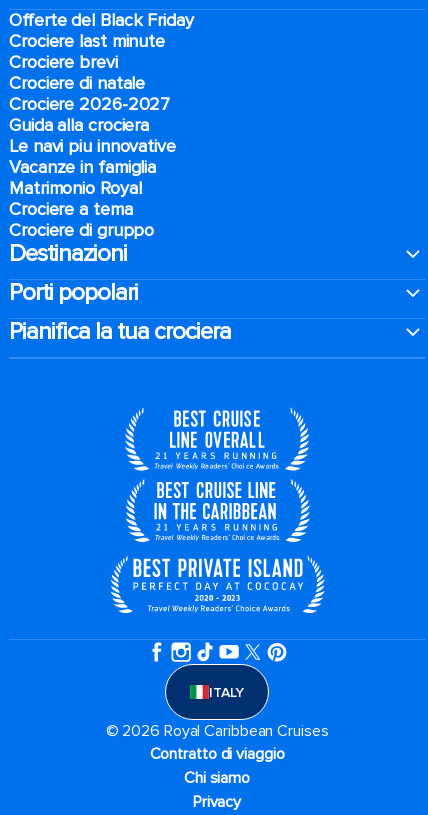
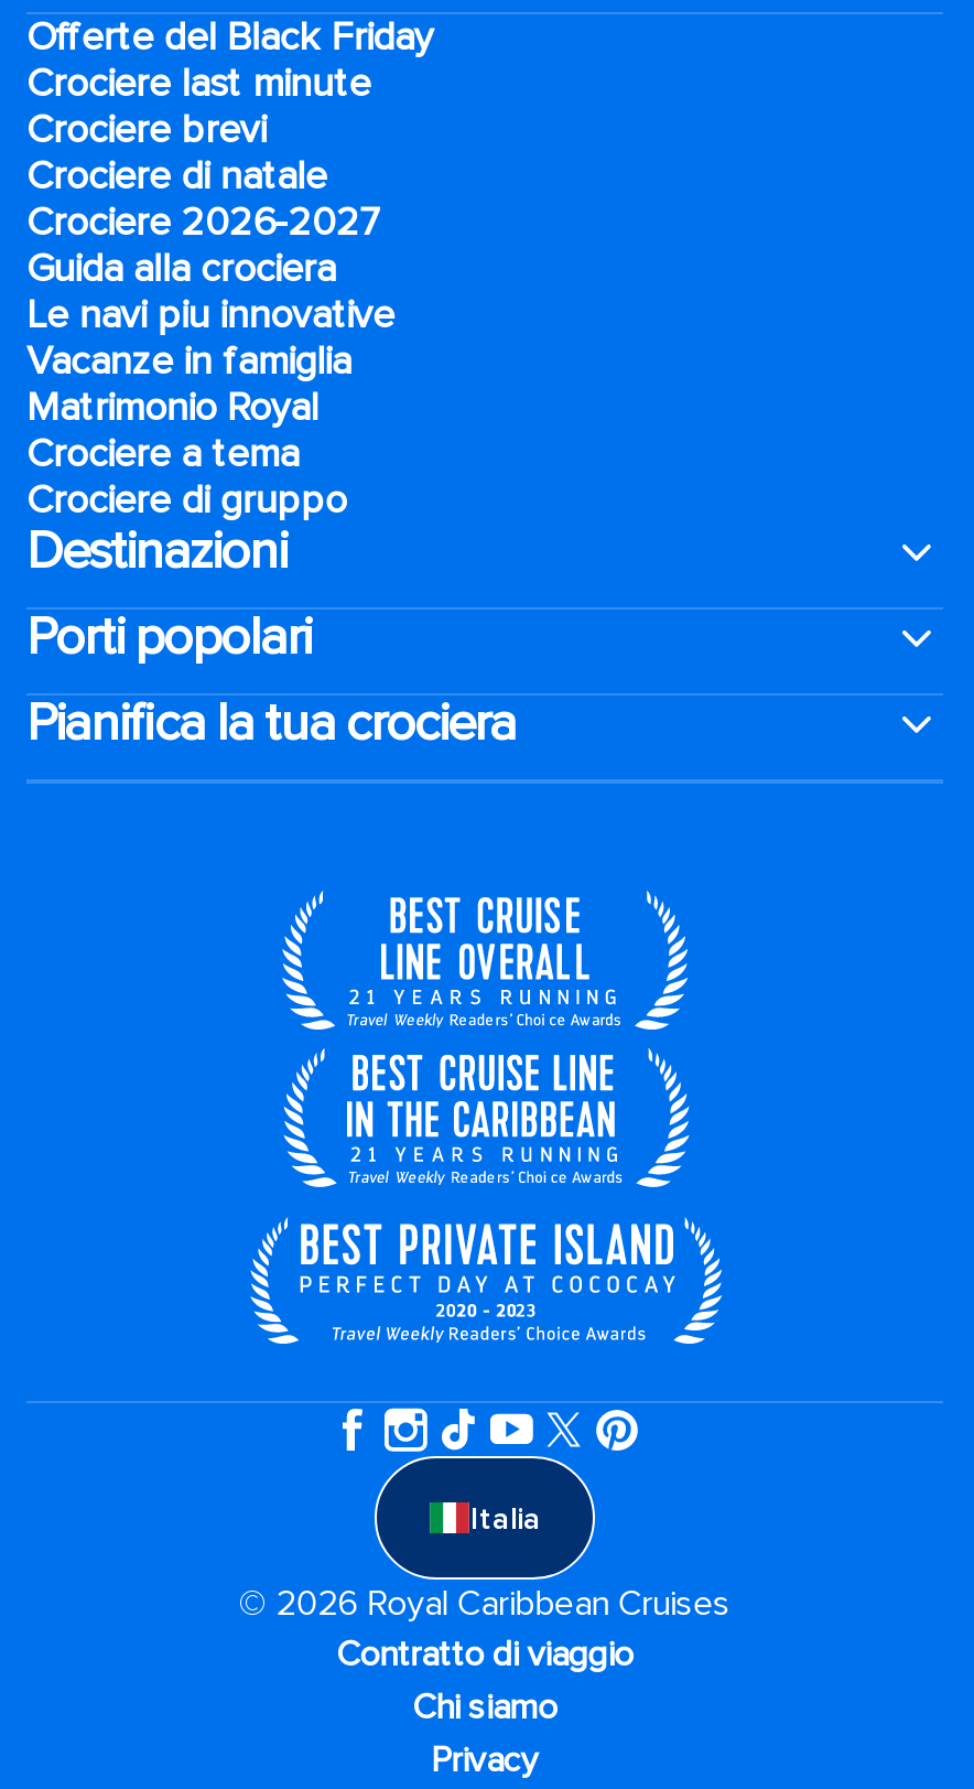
[209,683,244,700] ITALY -> [470,1499,541,1537] Italia

